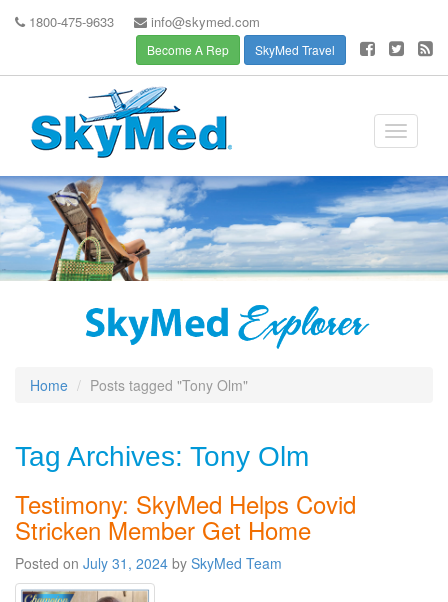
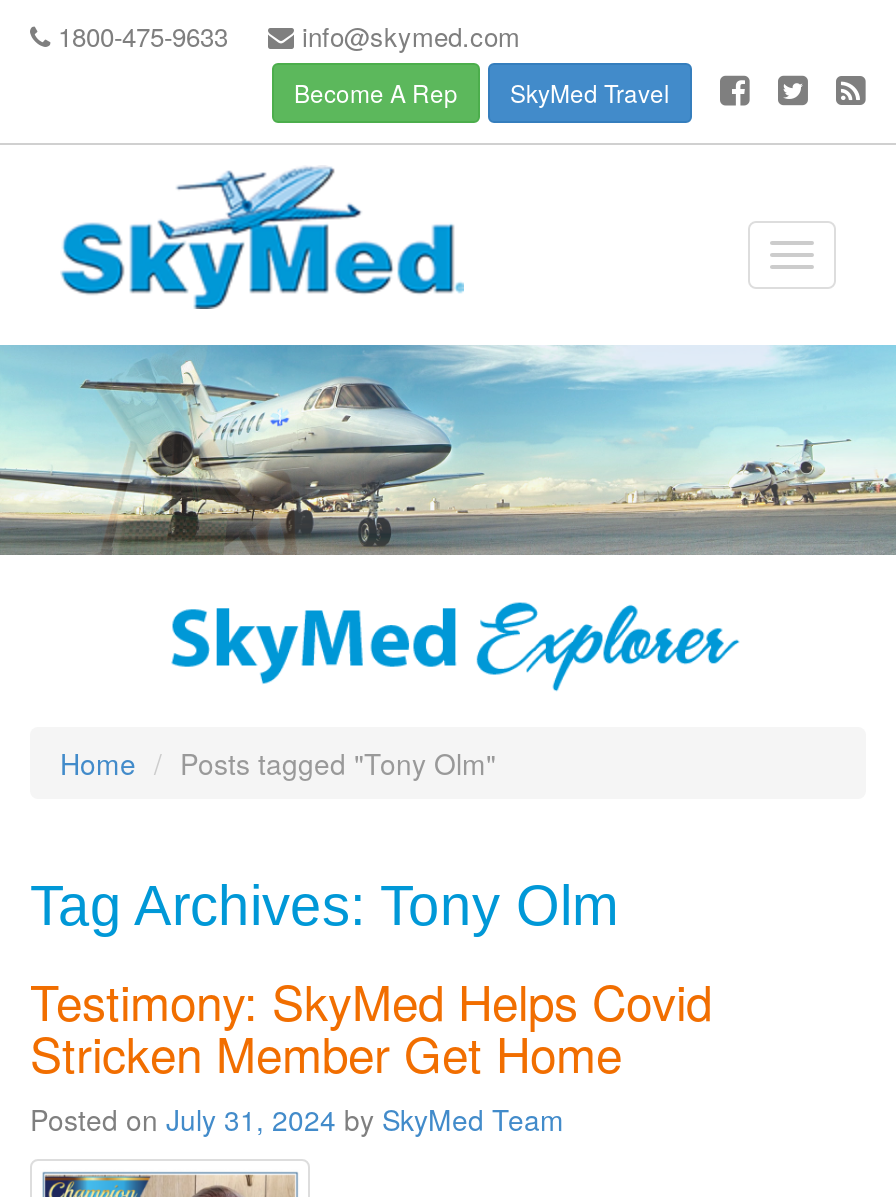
[3,175,445,281] [image] -> [6,345,890,557] [image]

